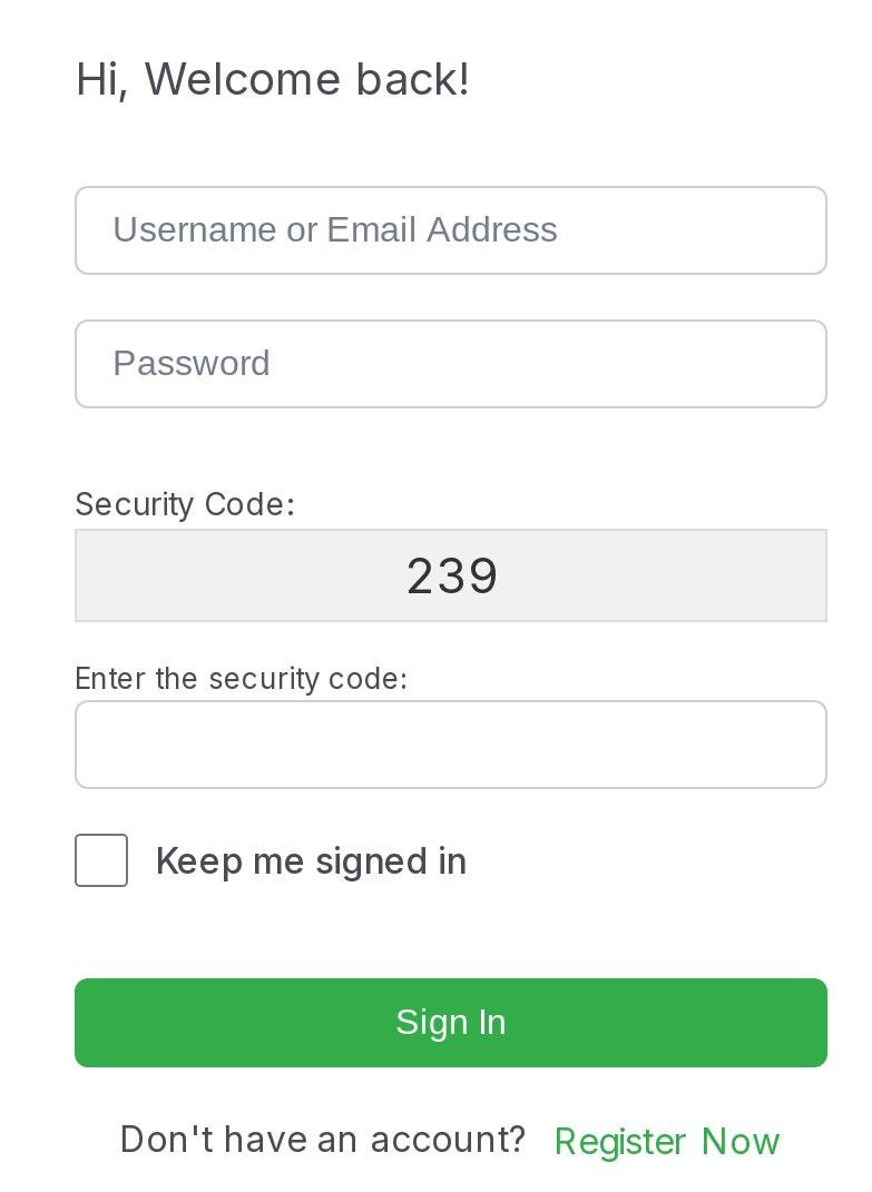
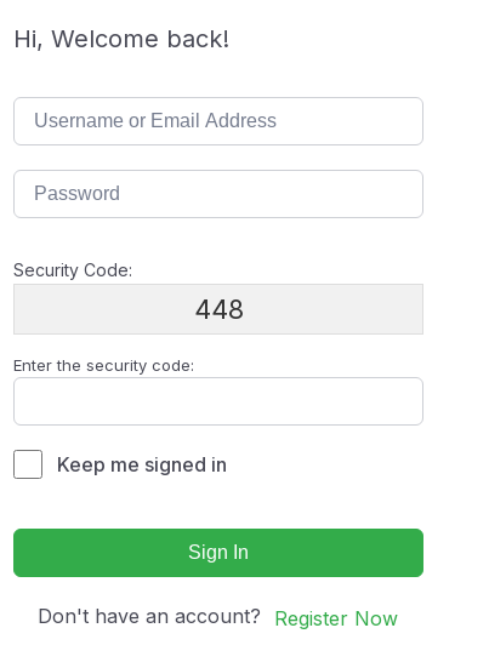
[405,545,497,603] 239 -> [194,293,243,325] 448

